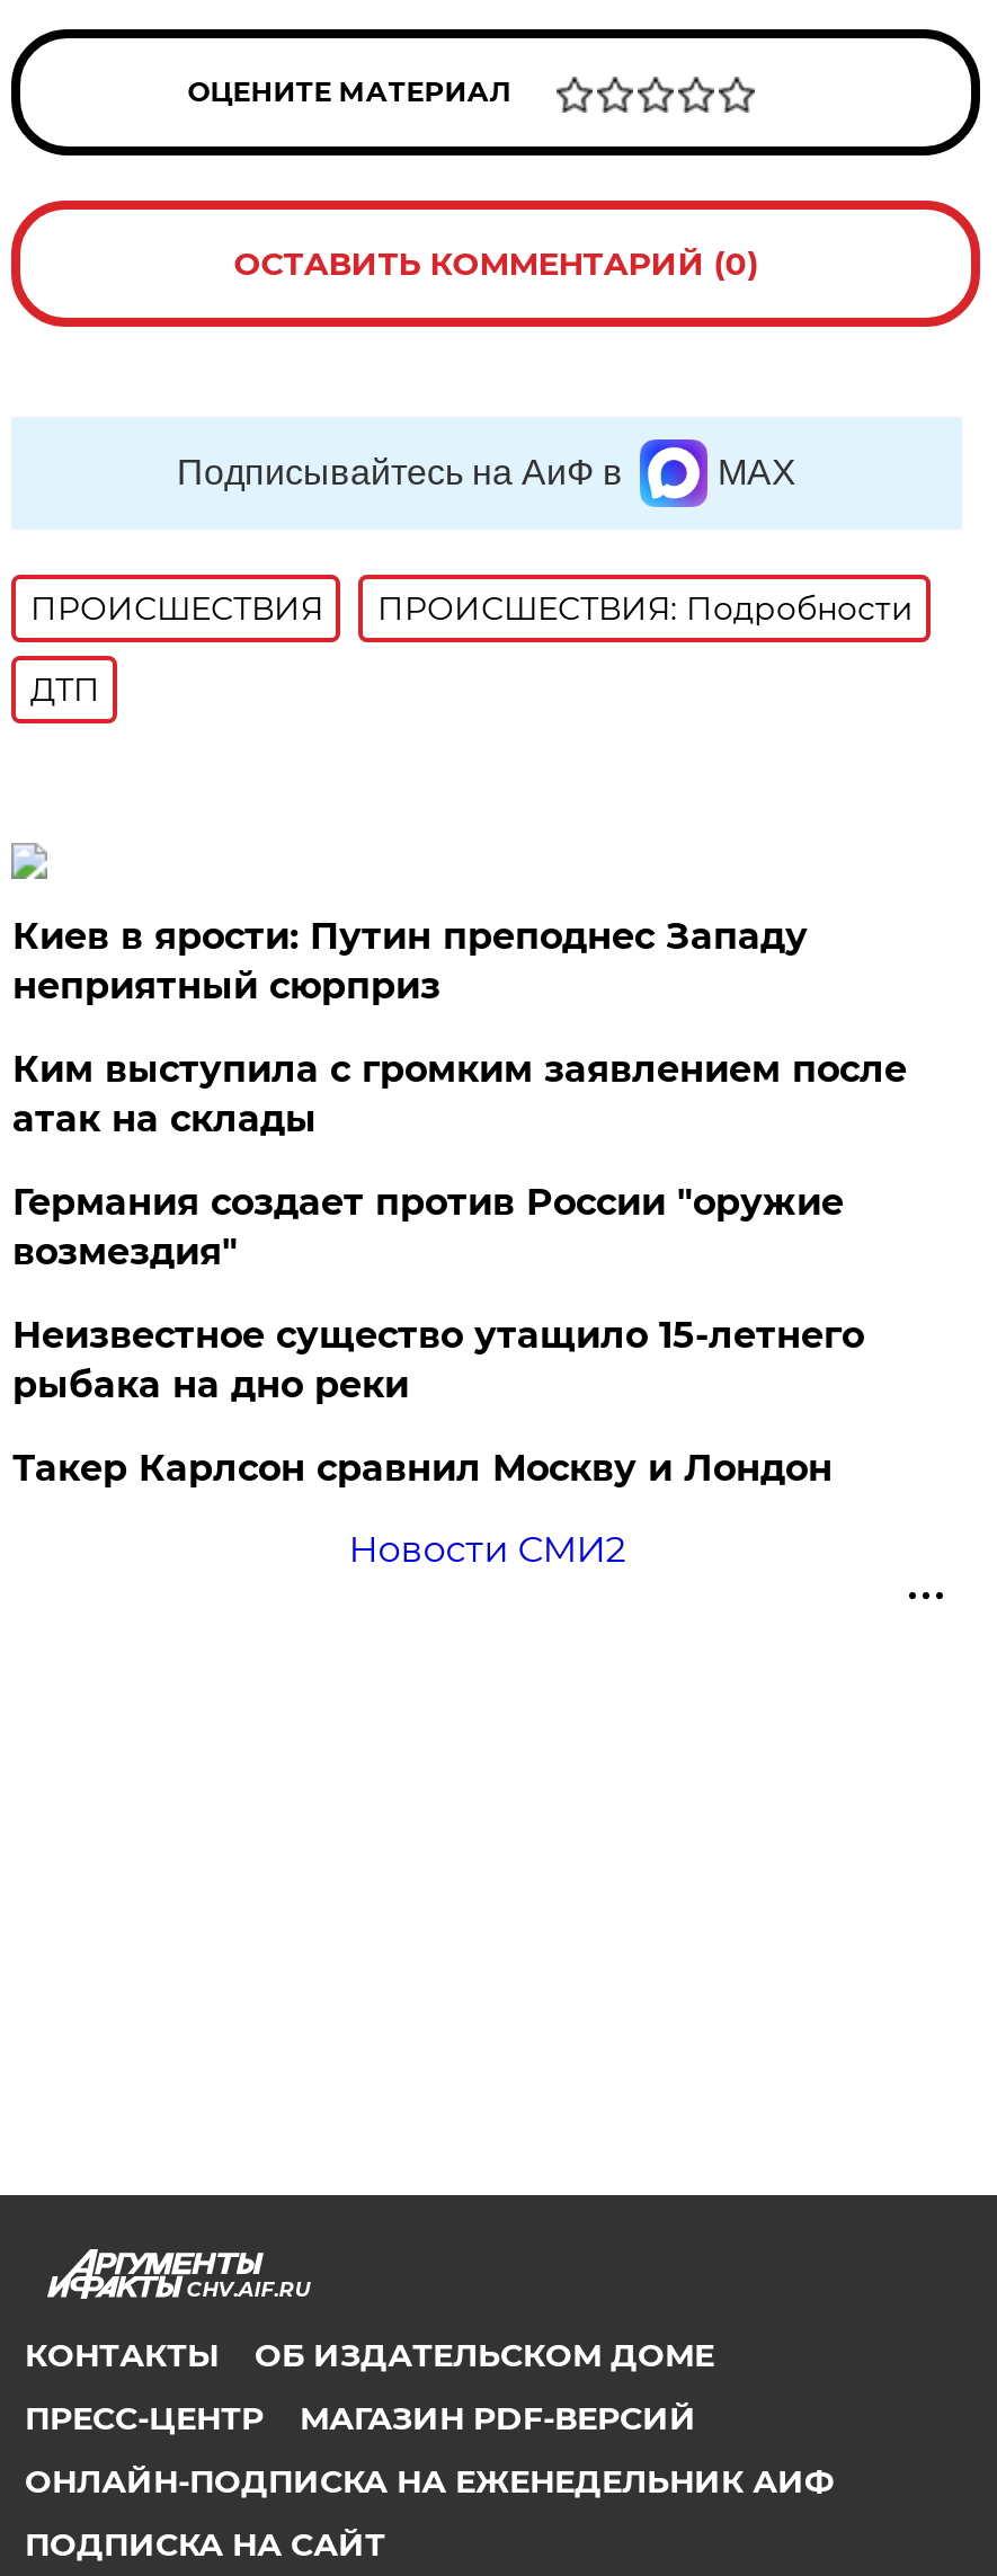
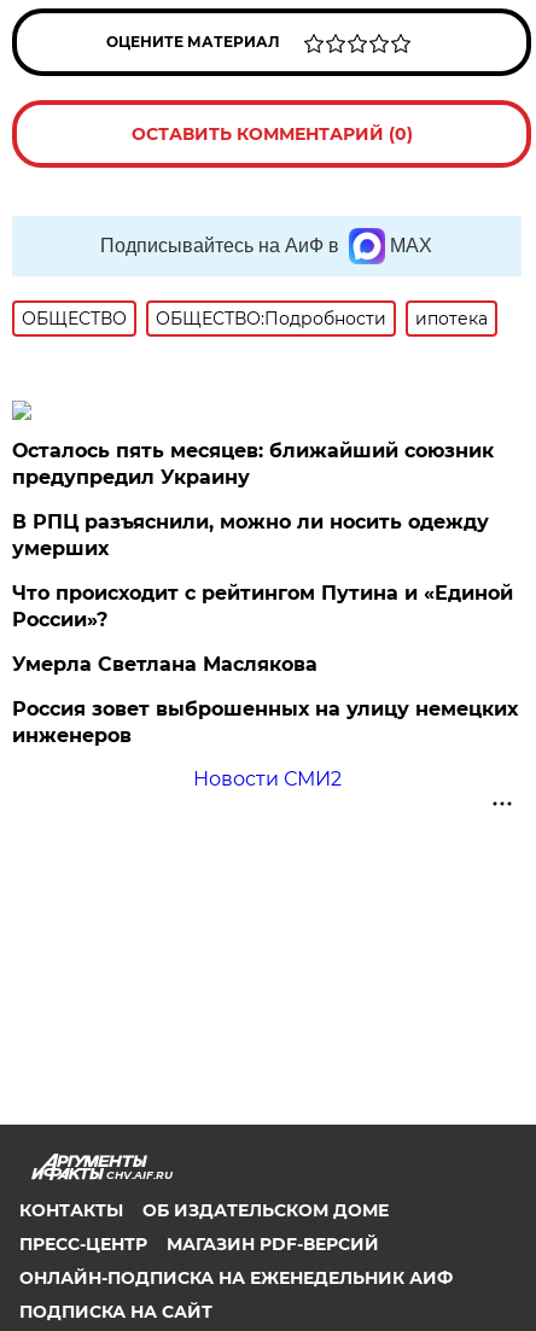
[30,588,913,710] ПРОИСШЕСТВИЯ | ПРОИСШЕСТВИЯ: Подробности | ДТП -> [22,308,488,329] ОБЩЕСТВО | ОБЩЕСТВО:Подробности | ипотека
[12,915,907,1489] Киев в ярости: Путин преподнес Западу | неприятный сюрприз | Ким выступила с громким заявлением после | атак на склады | Германия создает против России "оружие | возмездия" | Неизвестное существо утащило 15-летнего | рыбака на дно реки | Такер Карлсон сравнил Москву и Лондон -> [13,439,518,747] Осталось пять месяцев: ближайший союзник | предупредил Украину | В РПЦ разъяснили, можно ли носить одежду | умерших | Что происходит с рейтингом Путина и «Единой | России»? | Умерла Светлана Маслякова | Россия зовет выброшенных на улицу немецких | инженеров

